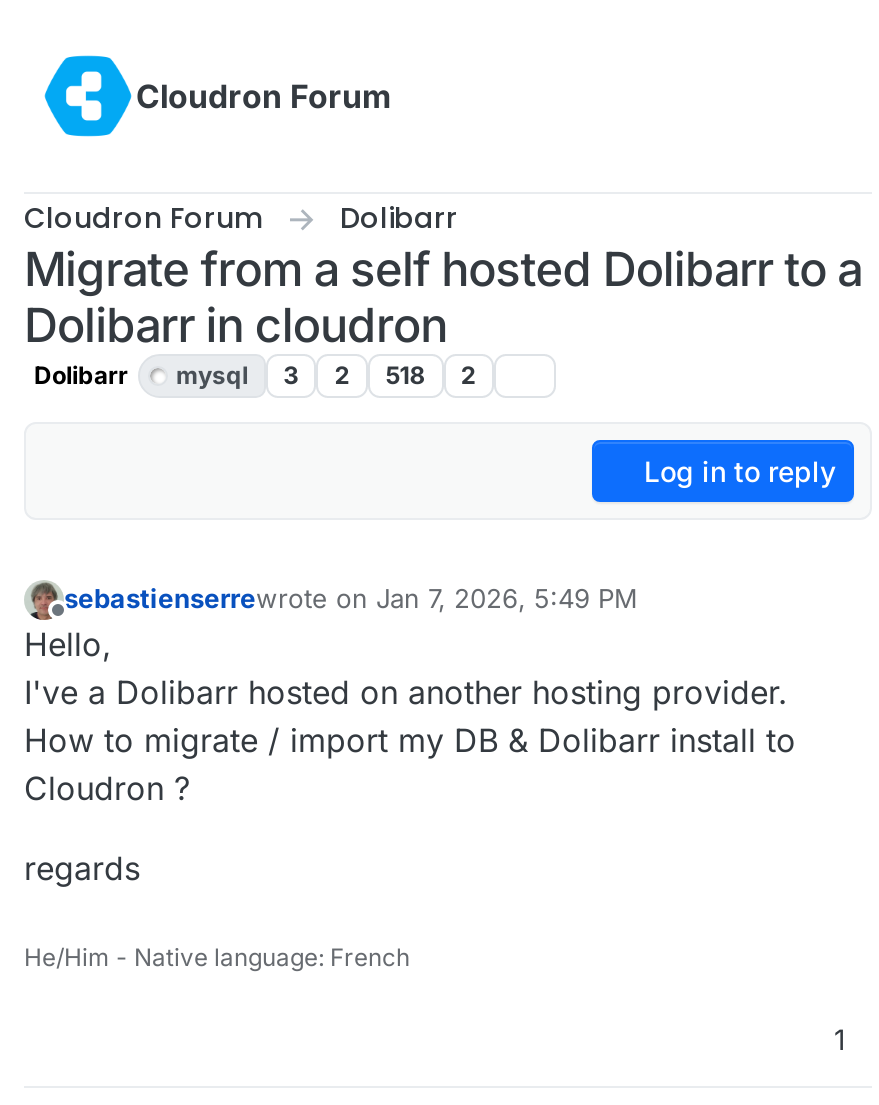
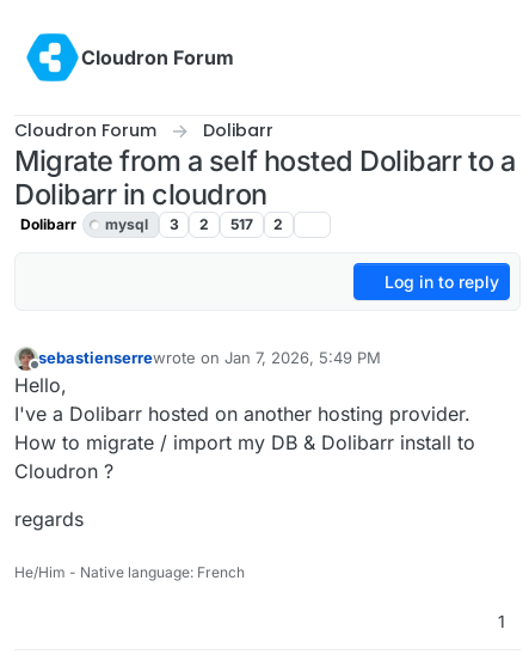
[34,360,477,390] Dolibarr mysql 3 2 518 2 -> [20,215,283,233] Dolibarr mysql 3 2 517 2

